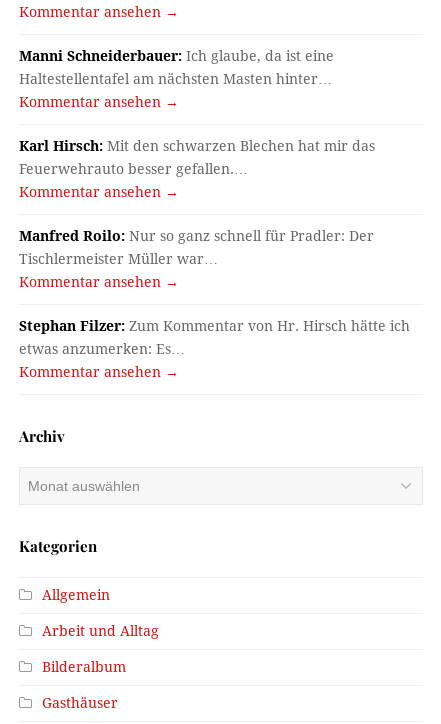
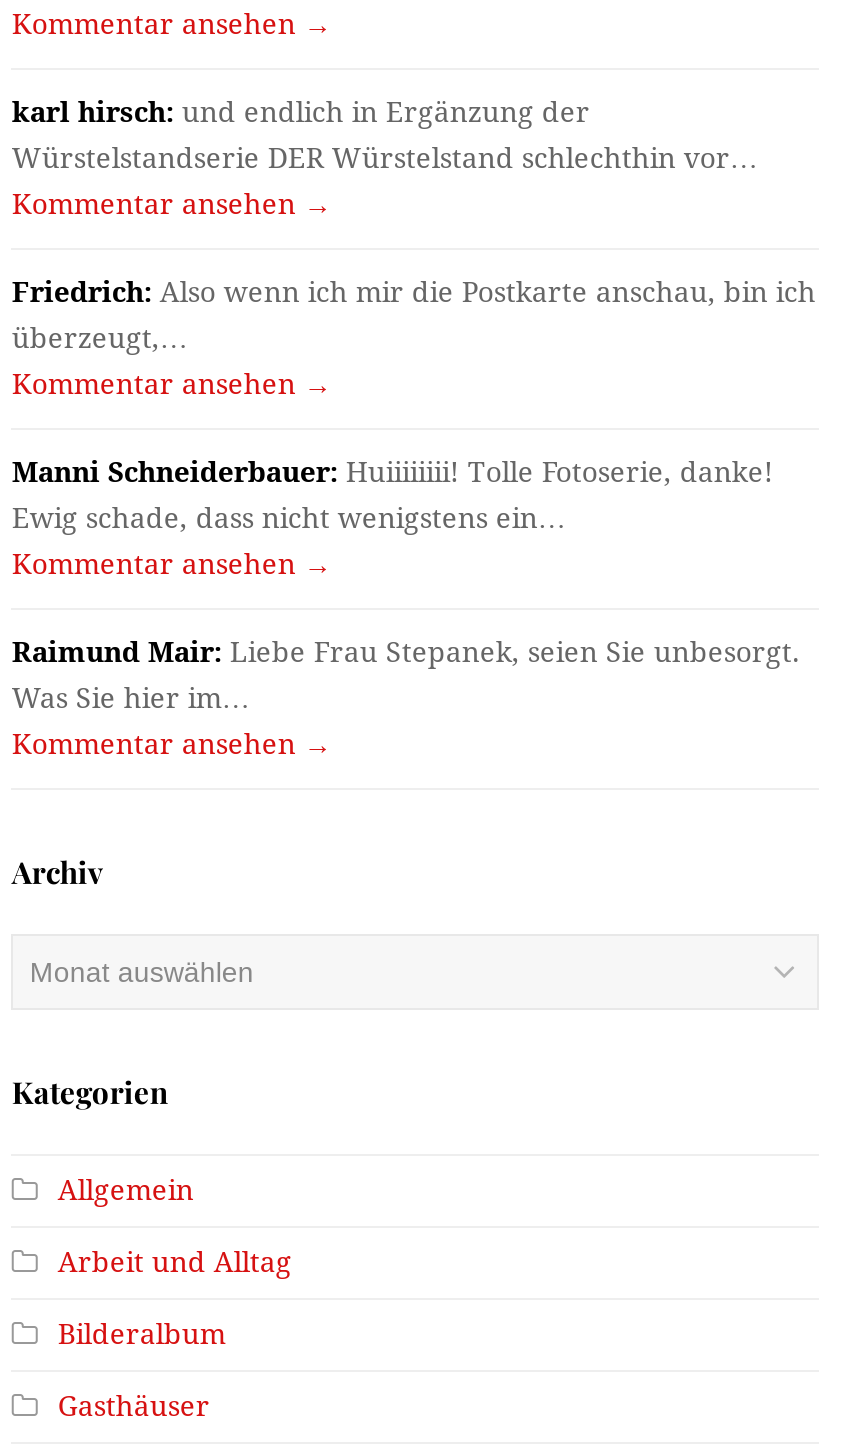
[19,48,334,87] Manni Schneiderbauer: Ich glaube, da ist eine | Haltestellentafel am nächsten Masten hinter… -> [12,96,758,174] karl hirsch: und endlich in Ergänzung der | Würstelstandserie DER Würstelstand schlechthin vor…
[19,138,375,177] Karl Hirsch: Mit den schwarzen Blechen hat mir das | Feuerwehrauto besser gefallen.… -> [12,276,816,354] Friedrich: Also wenn ich mir die Postkarte anschau, bin ich | überzeugt,…
[19,228,374,267] Manfred Roilo: Nur so ganz schnell für Pradler: Der | Tischlermeister Müller war… -> [12,456,774,534] Manni Schneiderbauer: Huiiiiiiii! Tolle Fotoserie, danke! | Ewig schade, dass nicht wenigstens ein…
[19,318,410,357] Stephan Filzer: Zum Kommentar von Hr. Hirsch hätte ich | etwas anzumerken: Es… -> [12,636,800,714] Raimund Mair: Liebe Frau Stepanek, seien Sie unbesorgt. | Was Sie hier im…

